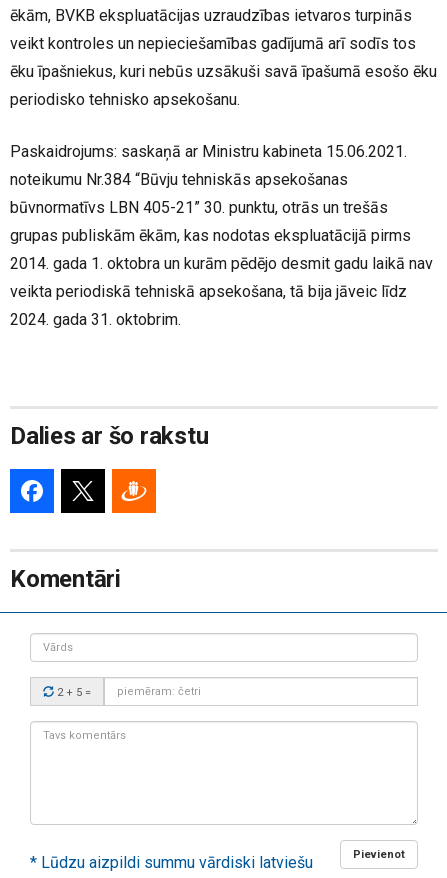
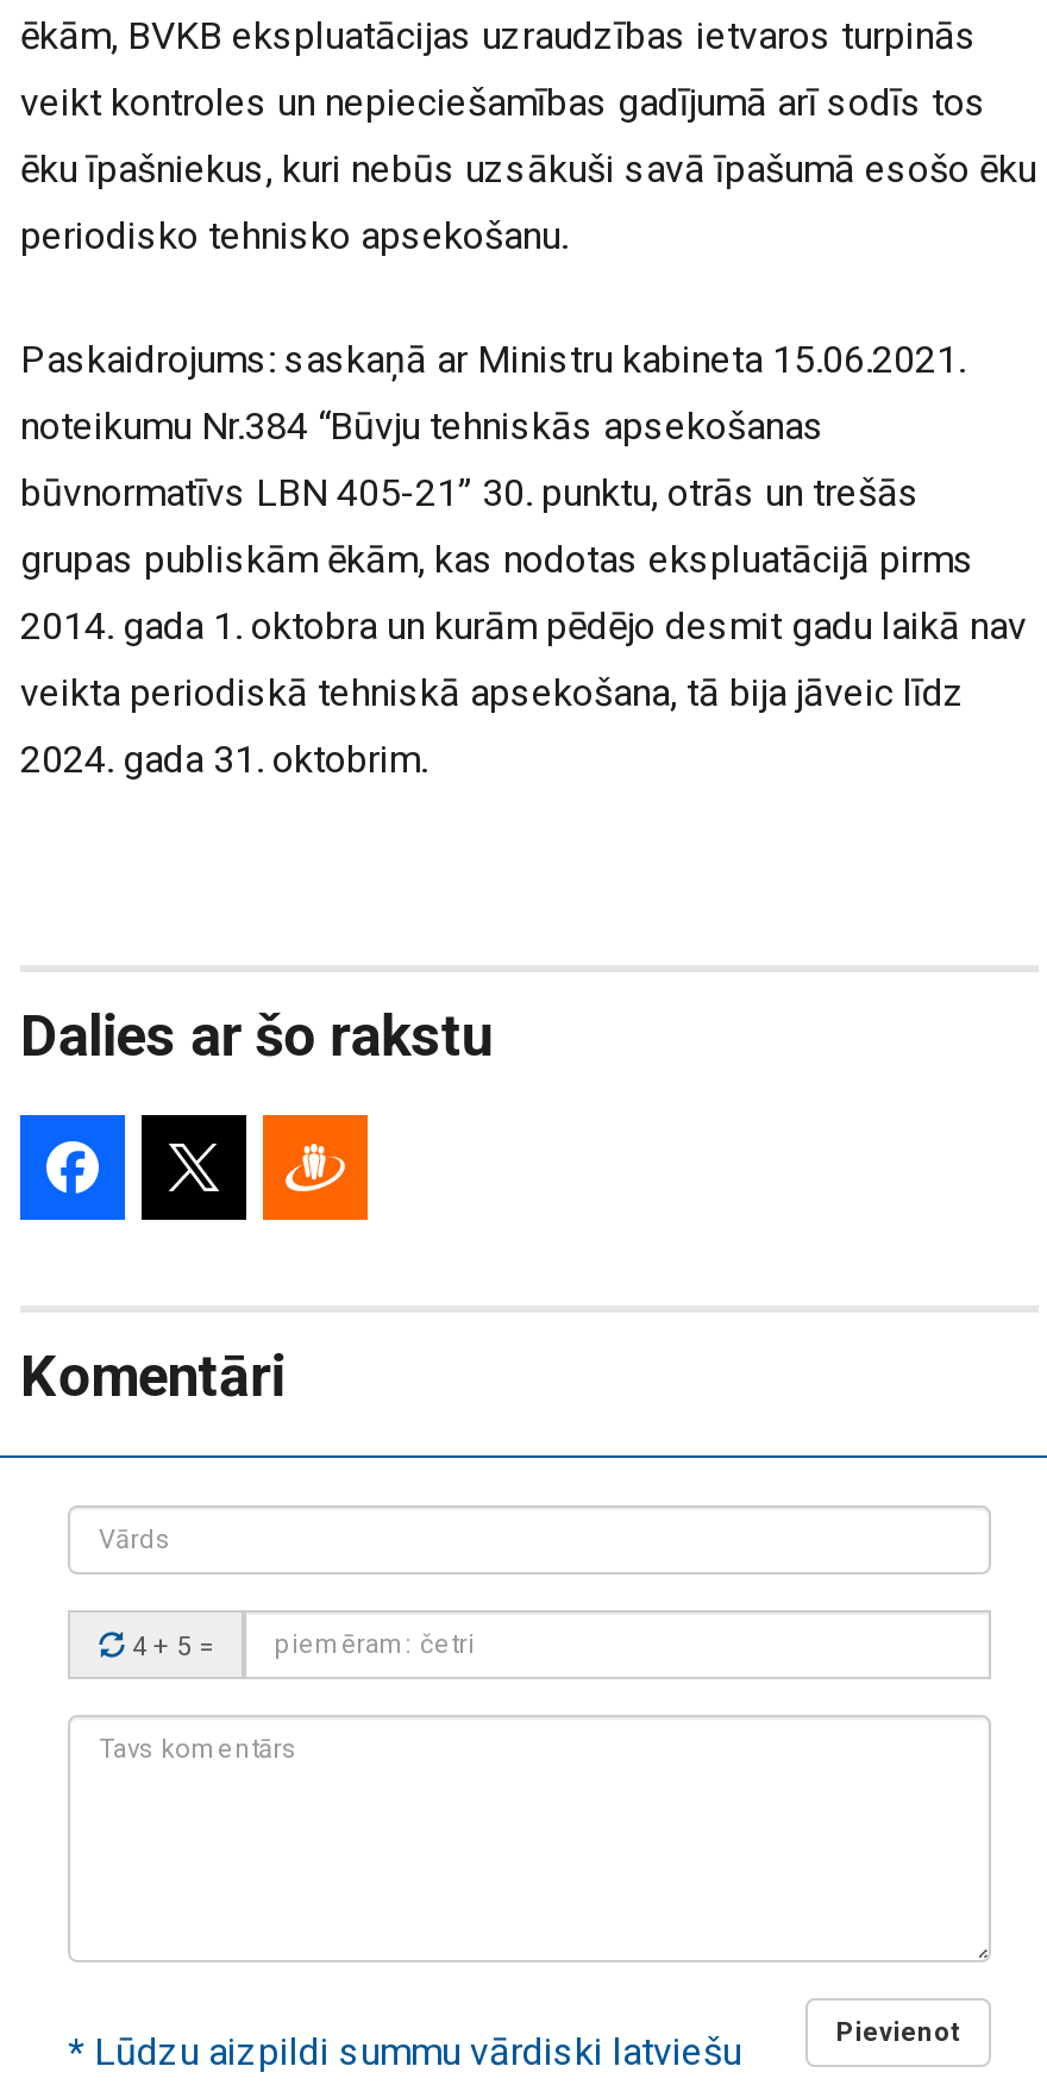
[57,686,91,699] 2 + 5 = -> [132,1632,213,1663] 4 + 5 =

